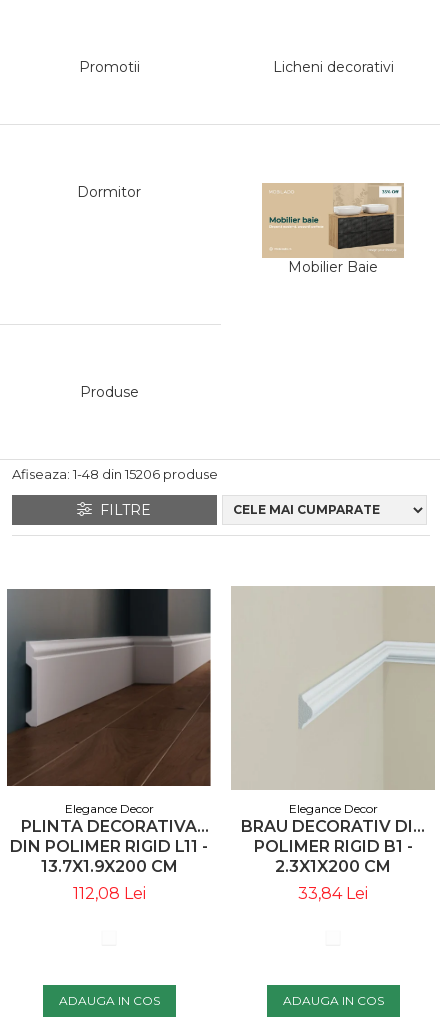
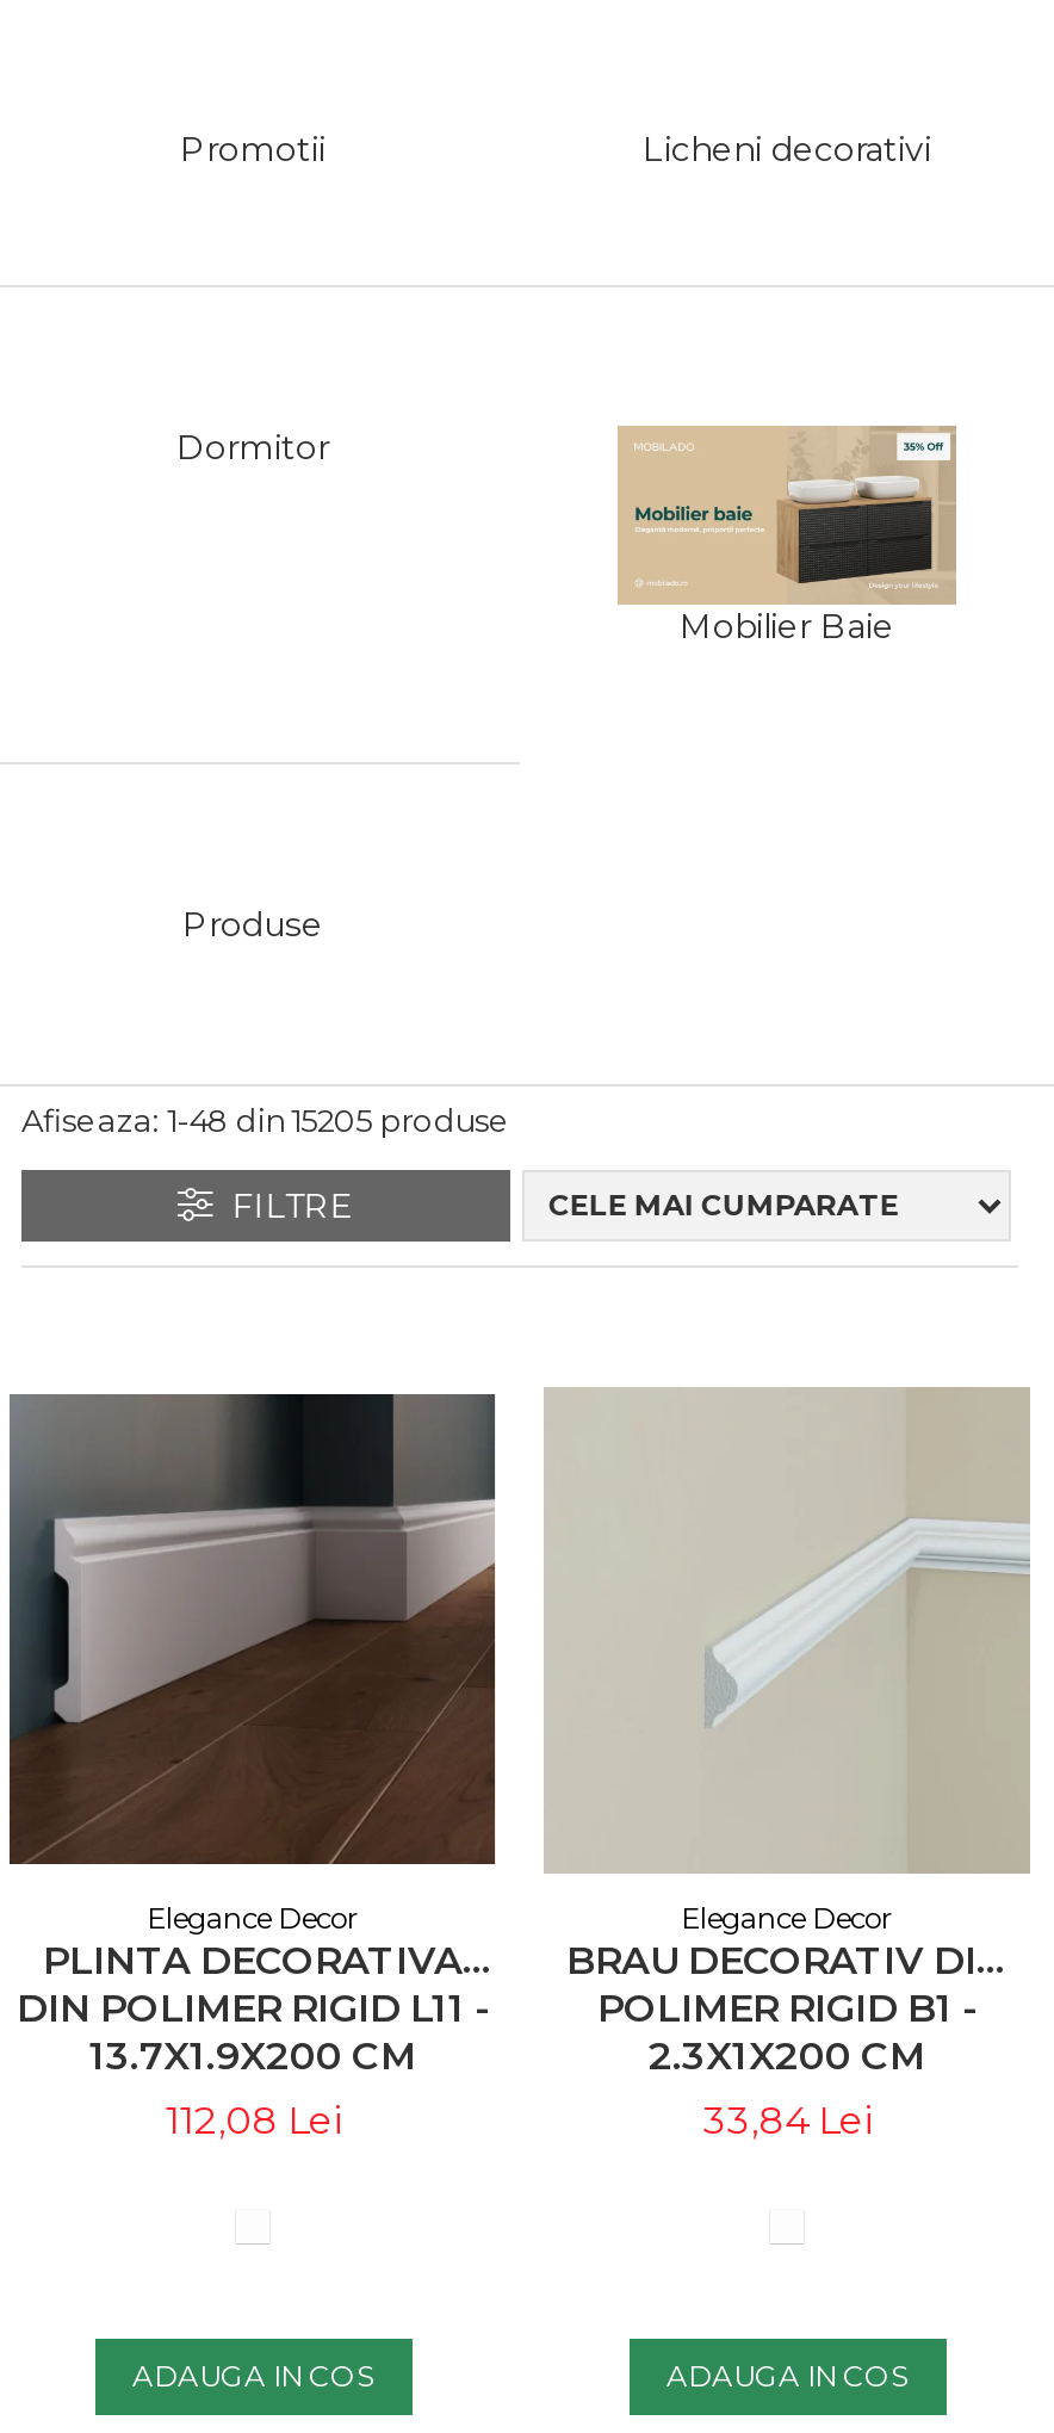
[12,466,218,482] Afiseaza: 1-48 din 15206 produse -> [21,1100,510,1138] Afiseaza: 1-48 din 15205 produse

